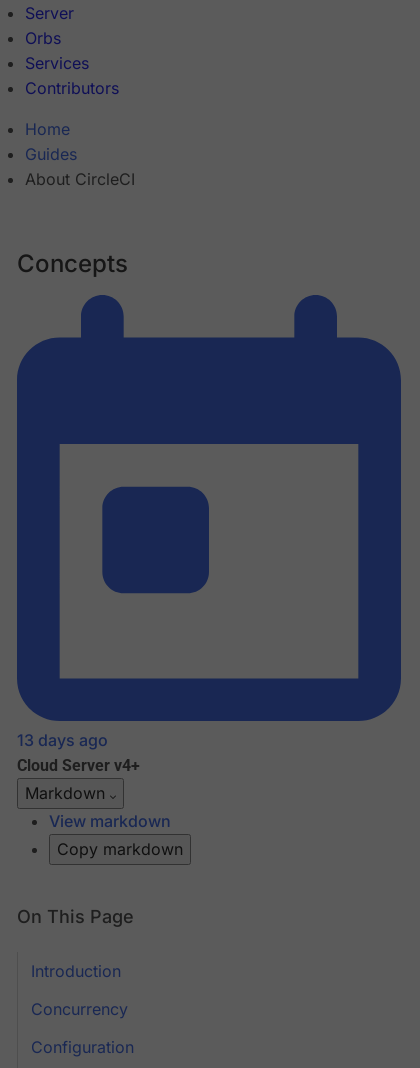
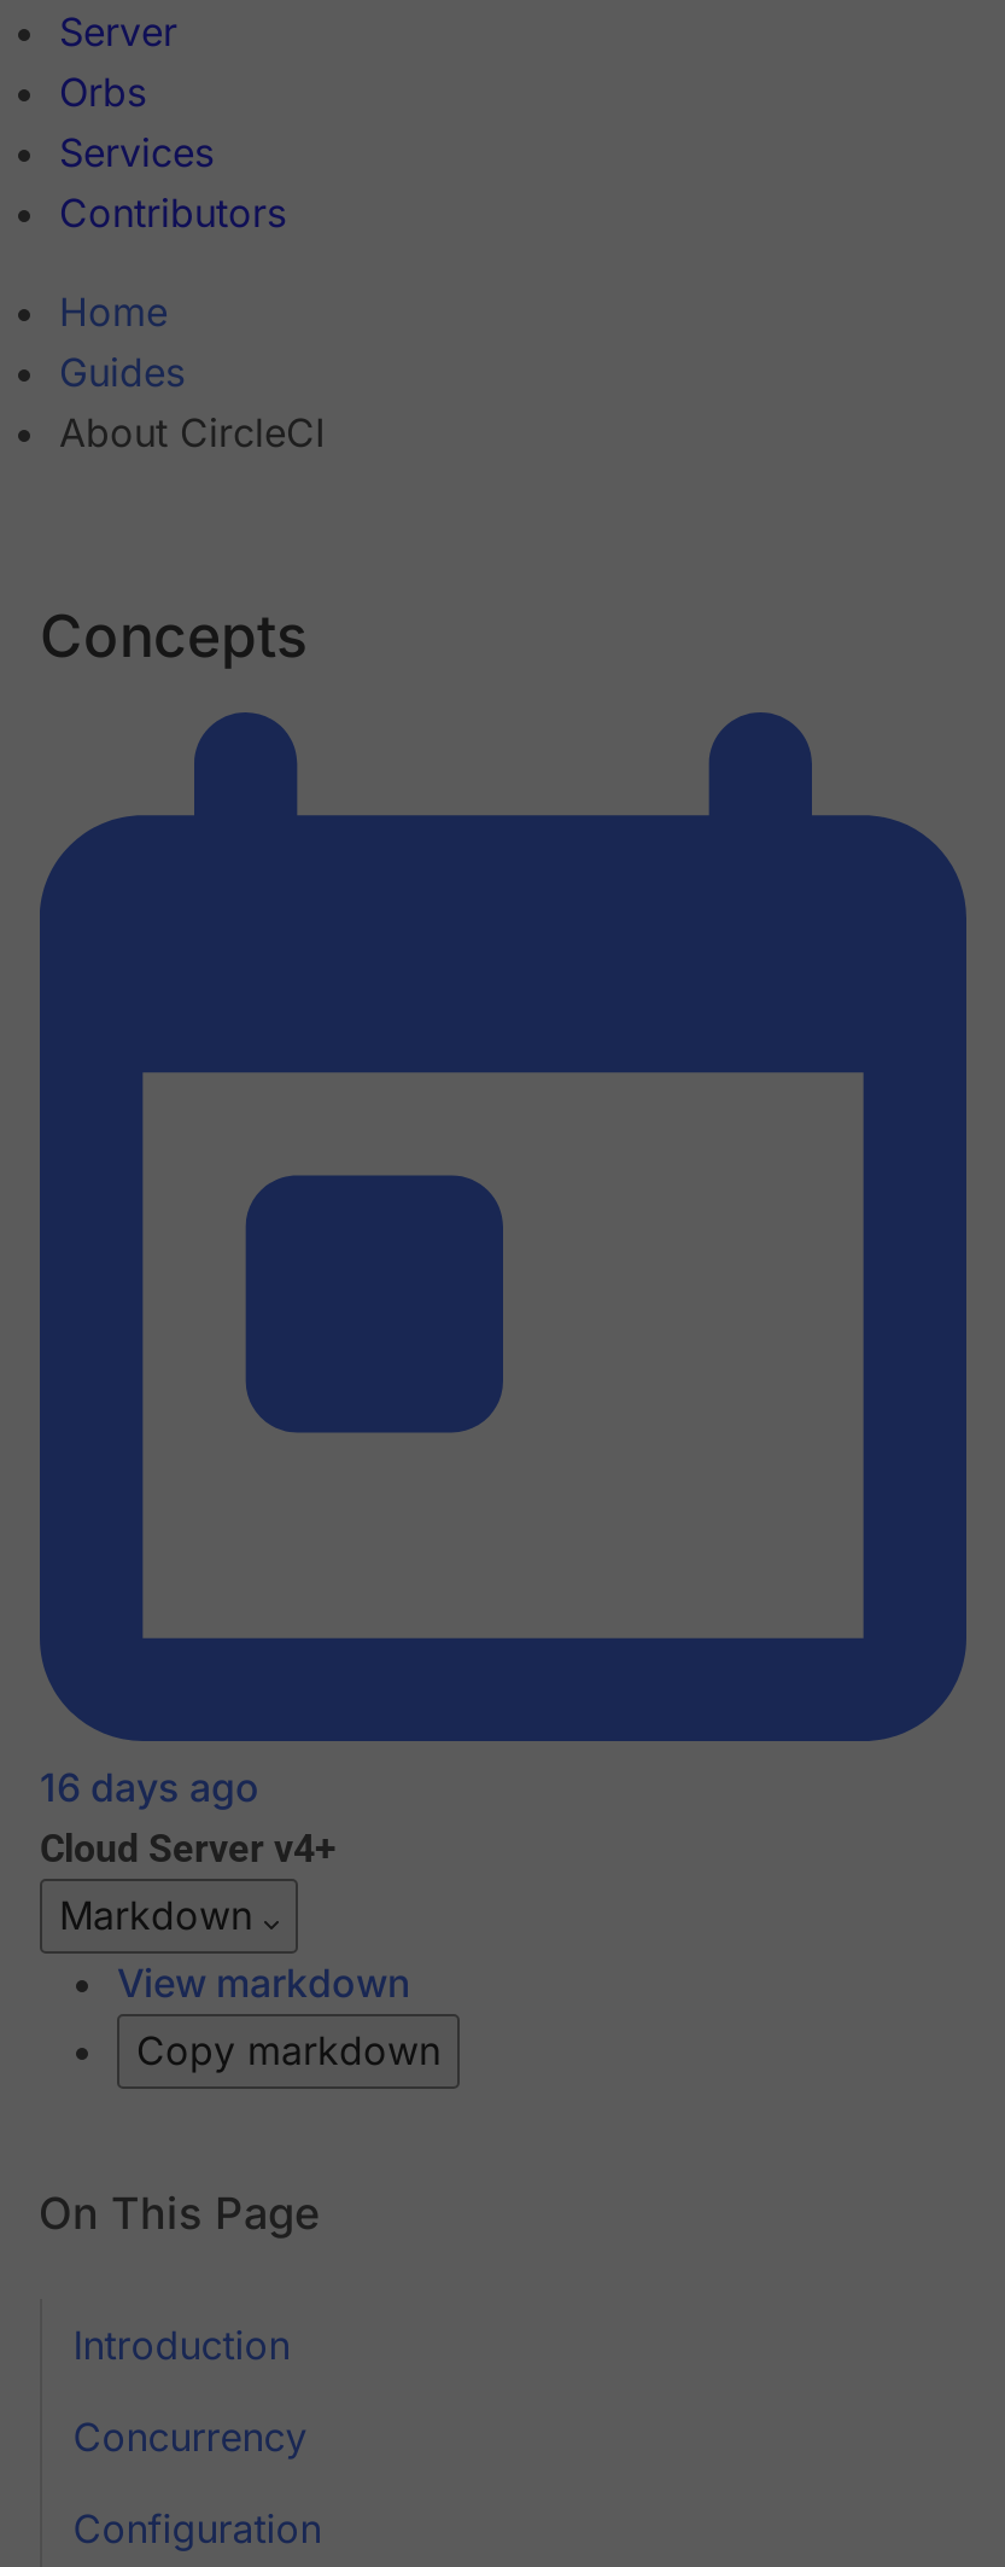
[17,730,108,750] 13 days ago -> [40,1764,259,1812] 16 days ago

